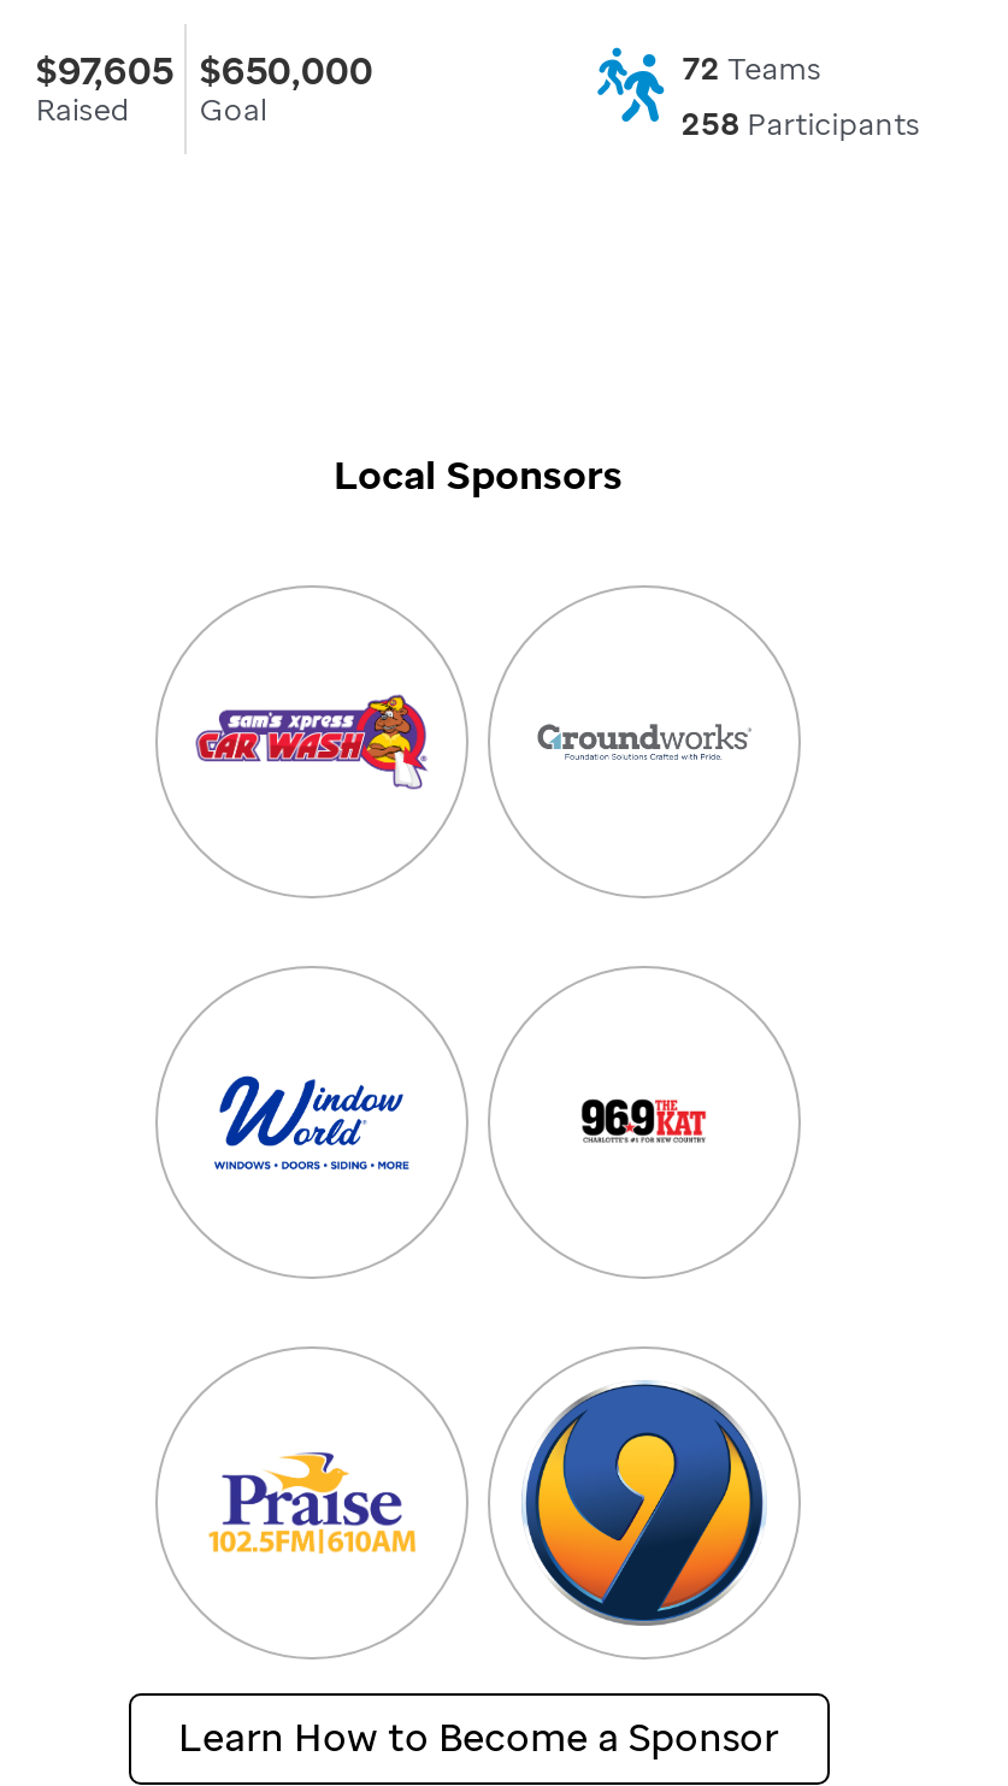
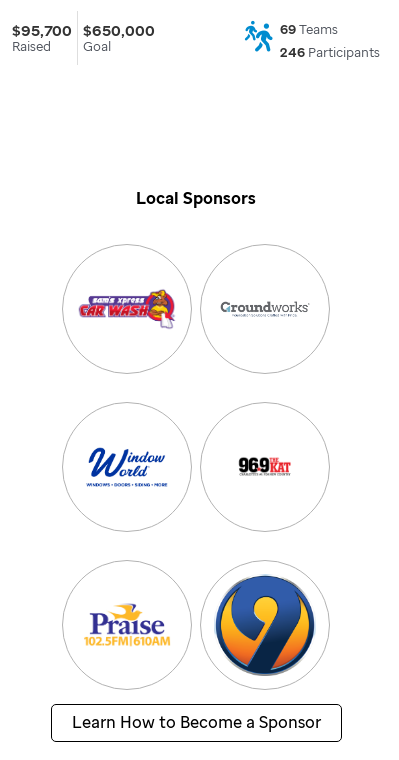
[36,46,373,94] $97,605 $650,000 -> [12,20,155,40] $95,700 $650,000
[682,48,822,89] 72 Teams -> [280,21,338,38] 69 Teams
[682,104,920,145] 258 Participants -> [280,44,380,61] 246 Participants

